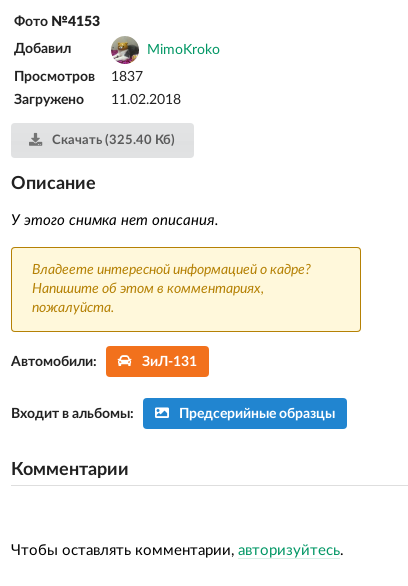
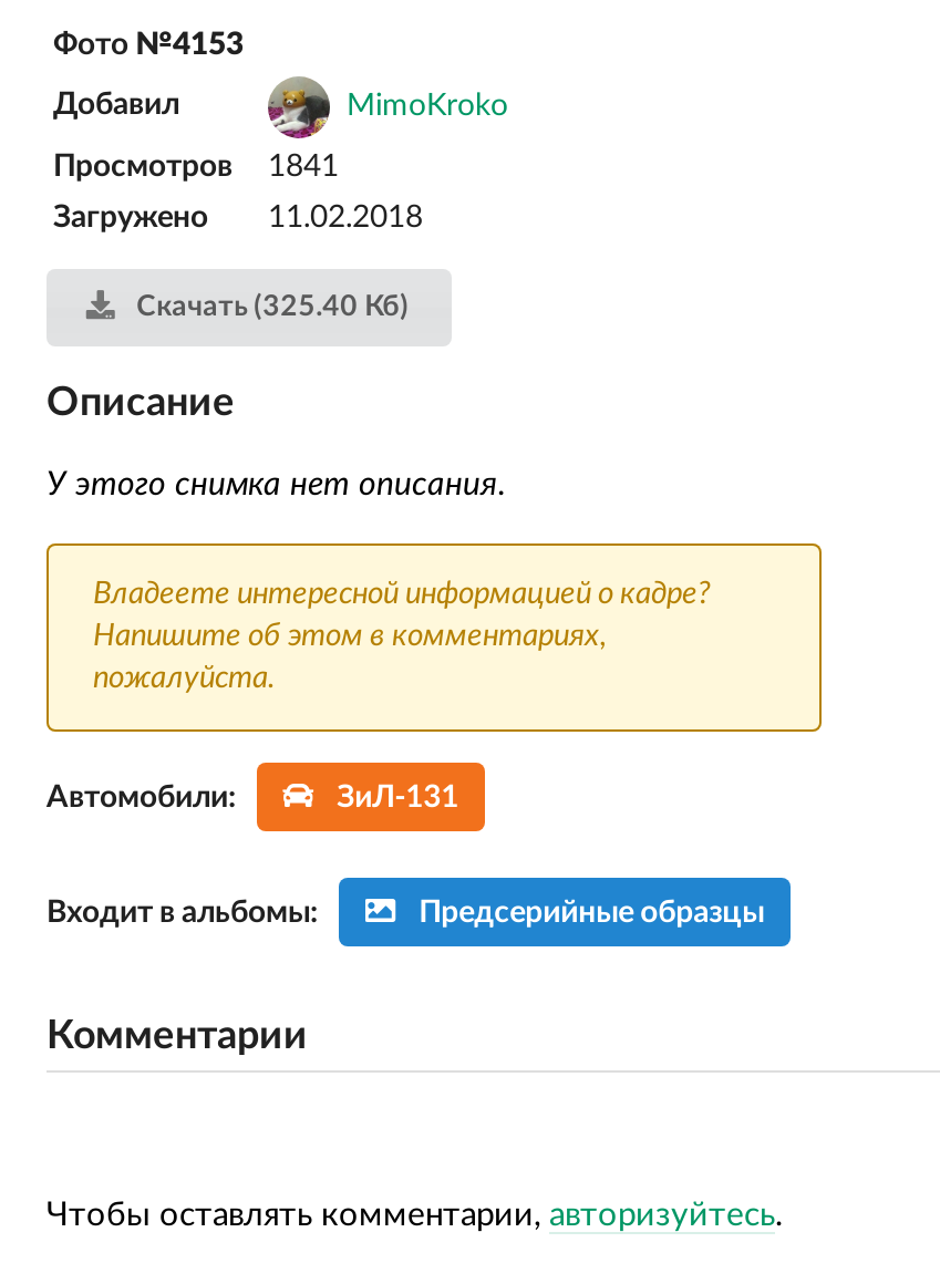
[14,70,143,84] Просмотров 1837 -> [53,152,339,183] Просмотров 1841

